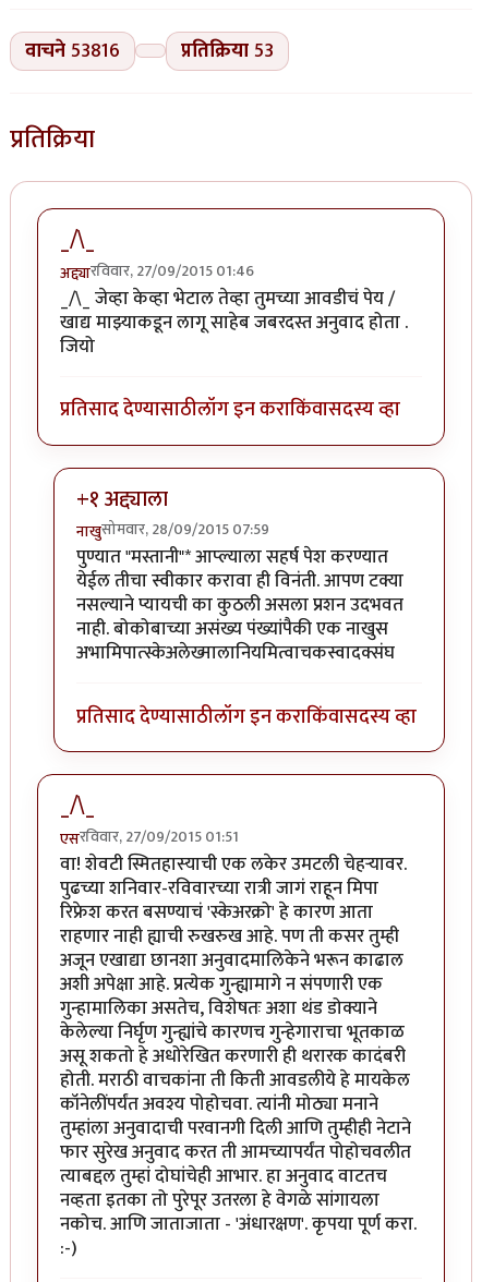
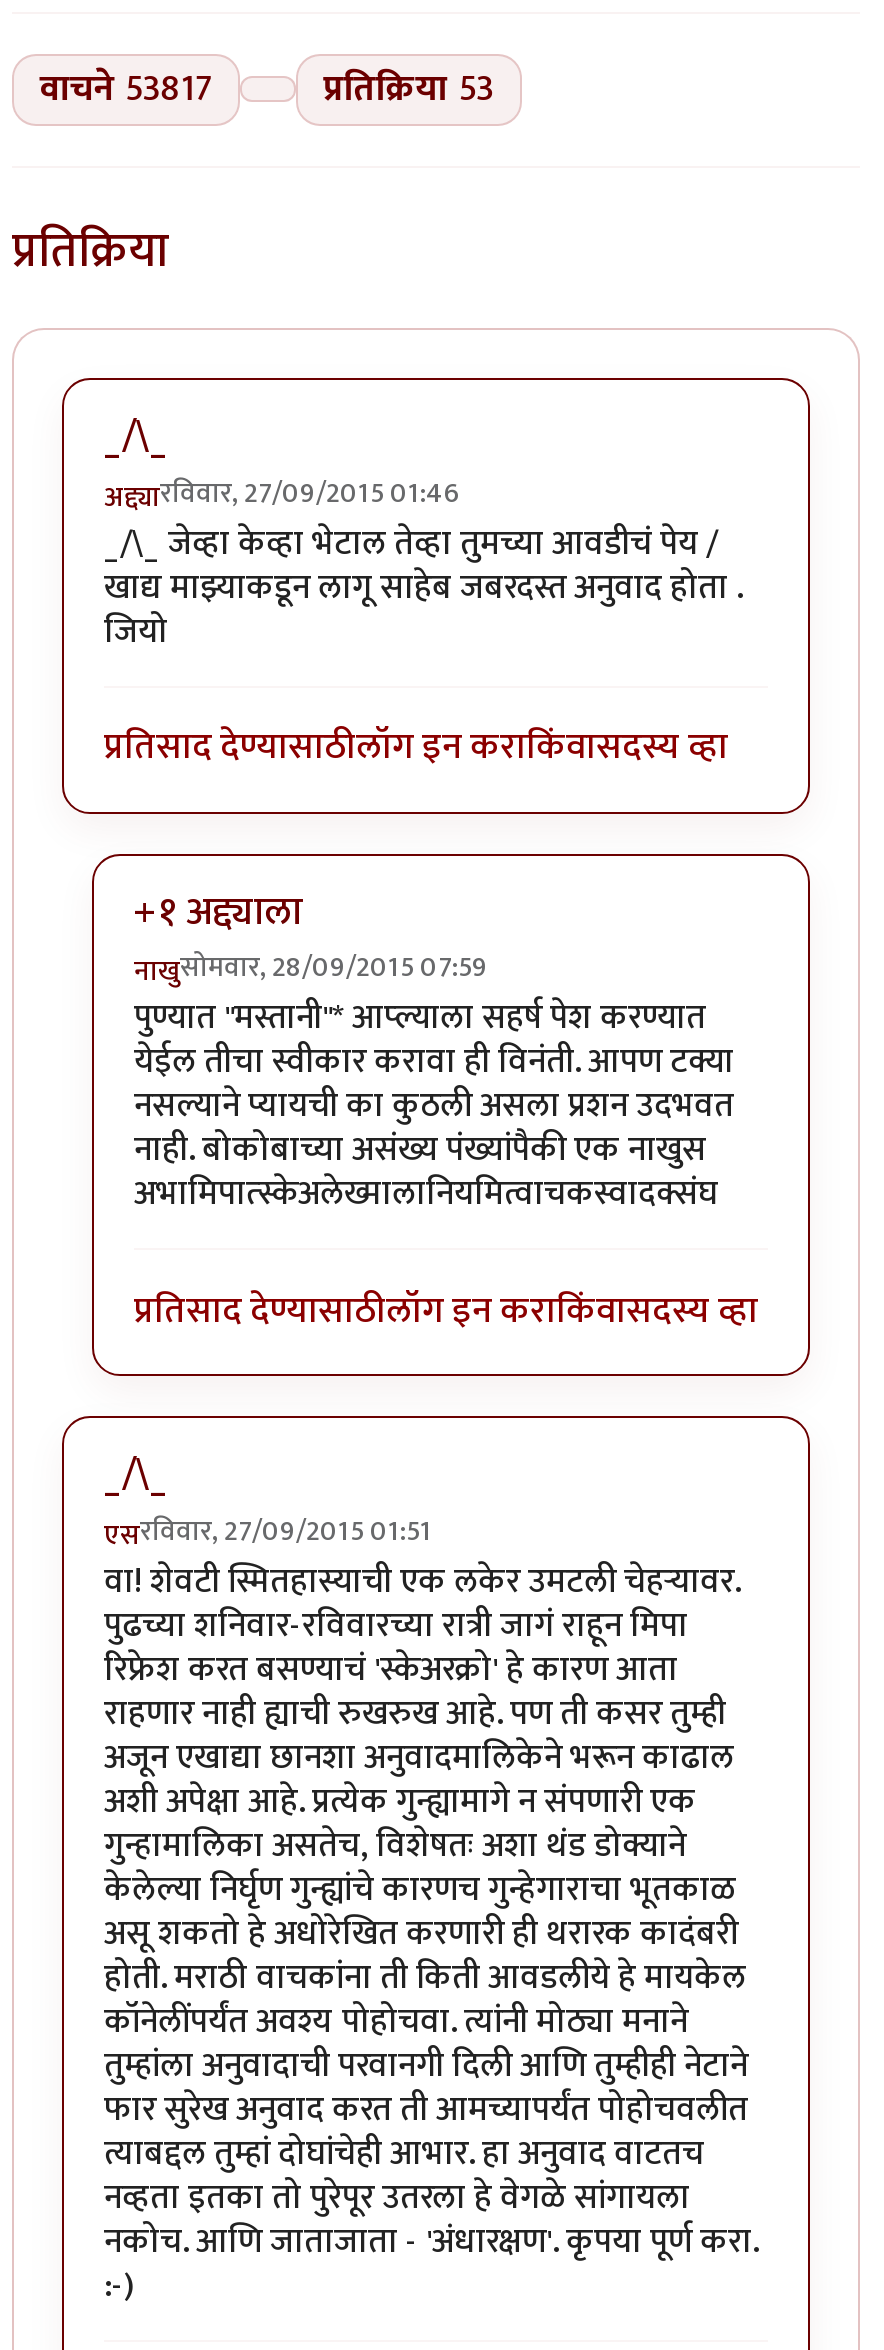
[25,34,120,68] वाचने 53816 -> [40,59,213,121] वाचने 53817

